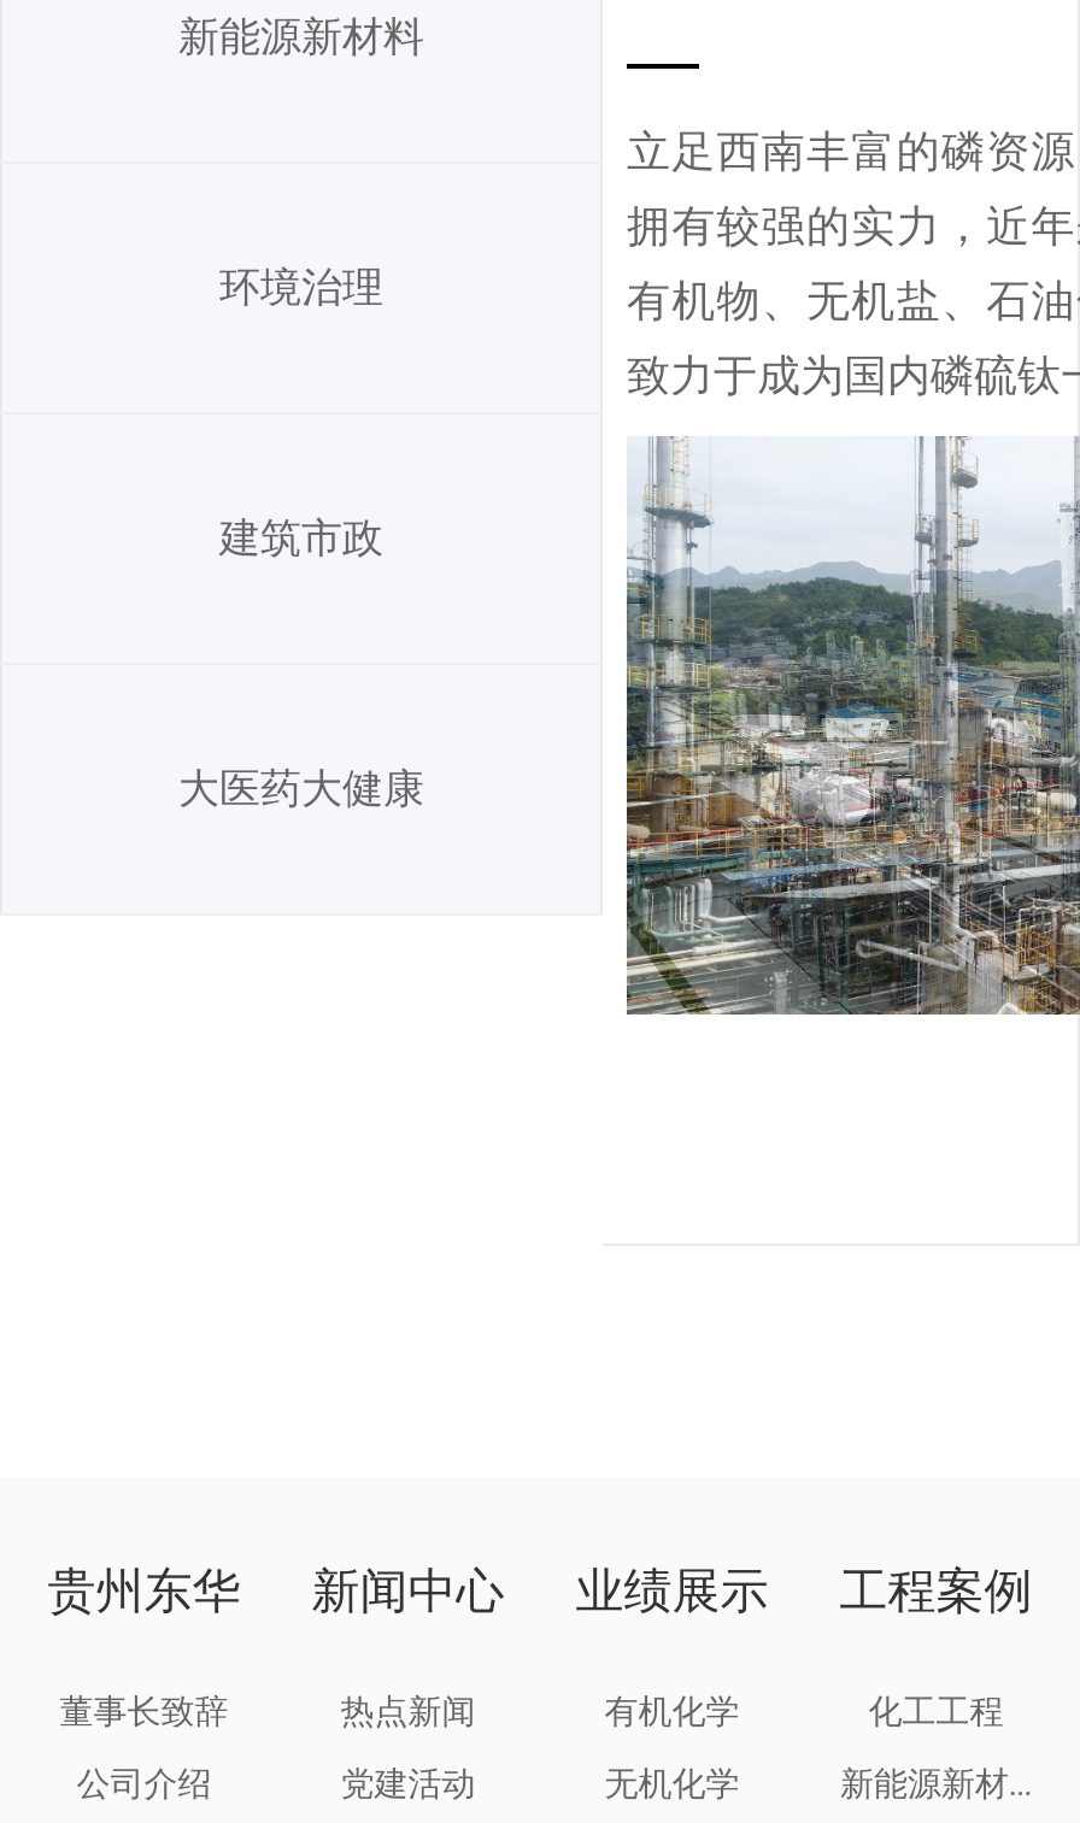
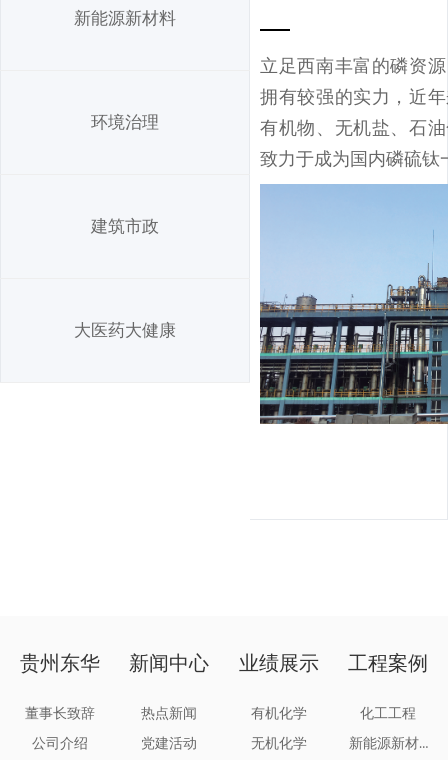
[624,436,1073,1017] [image] -> [259,184,445,424] [image]

